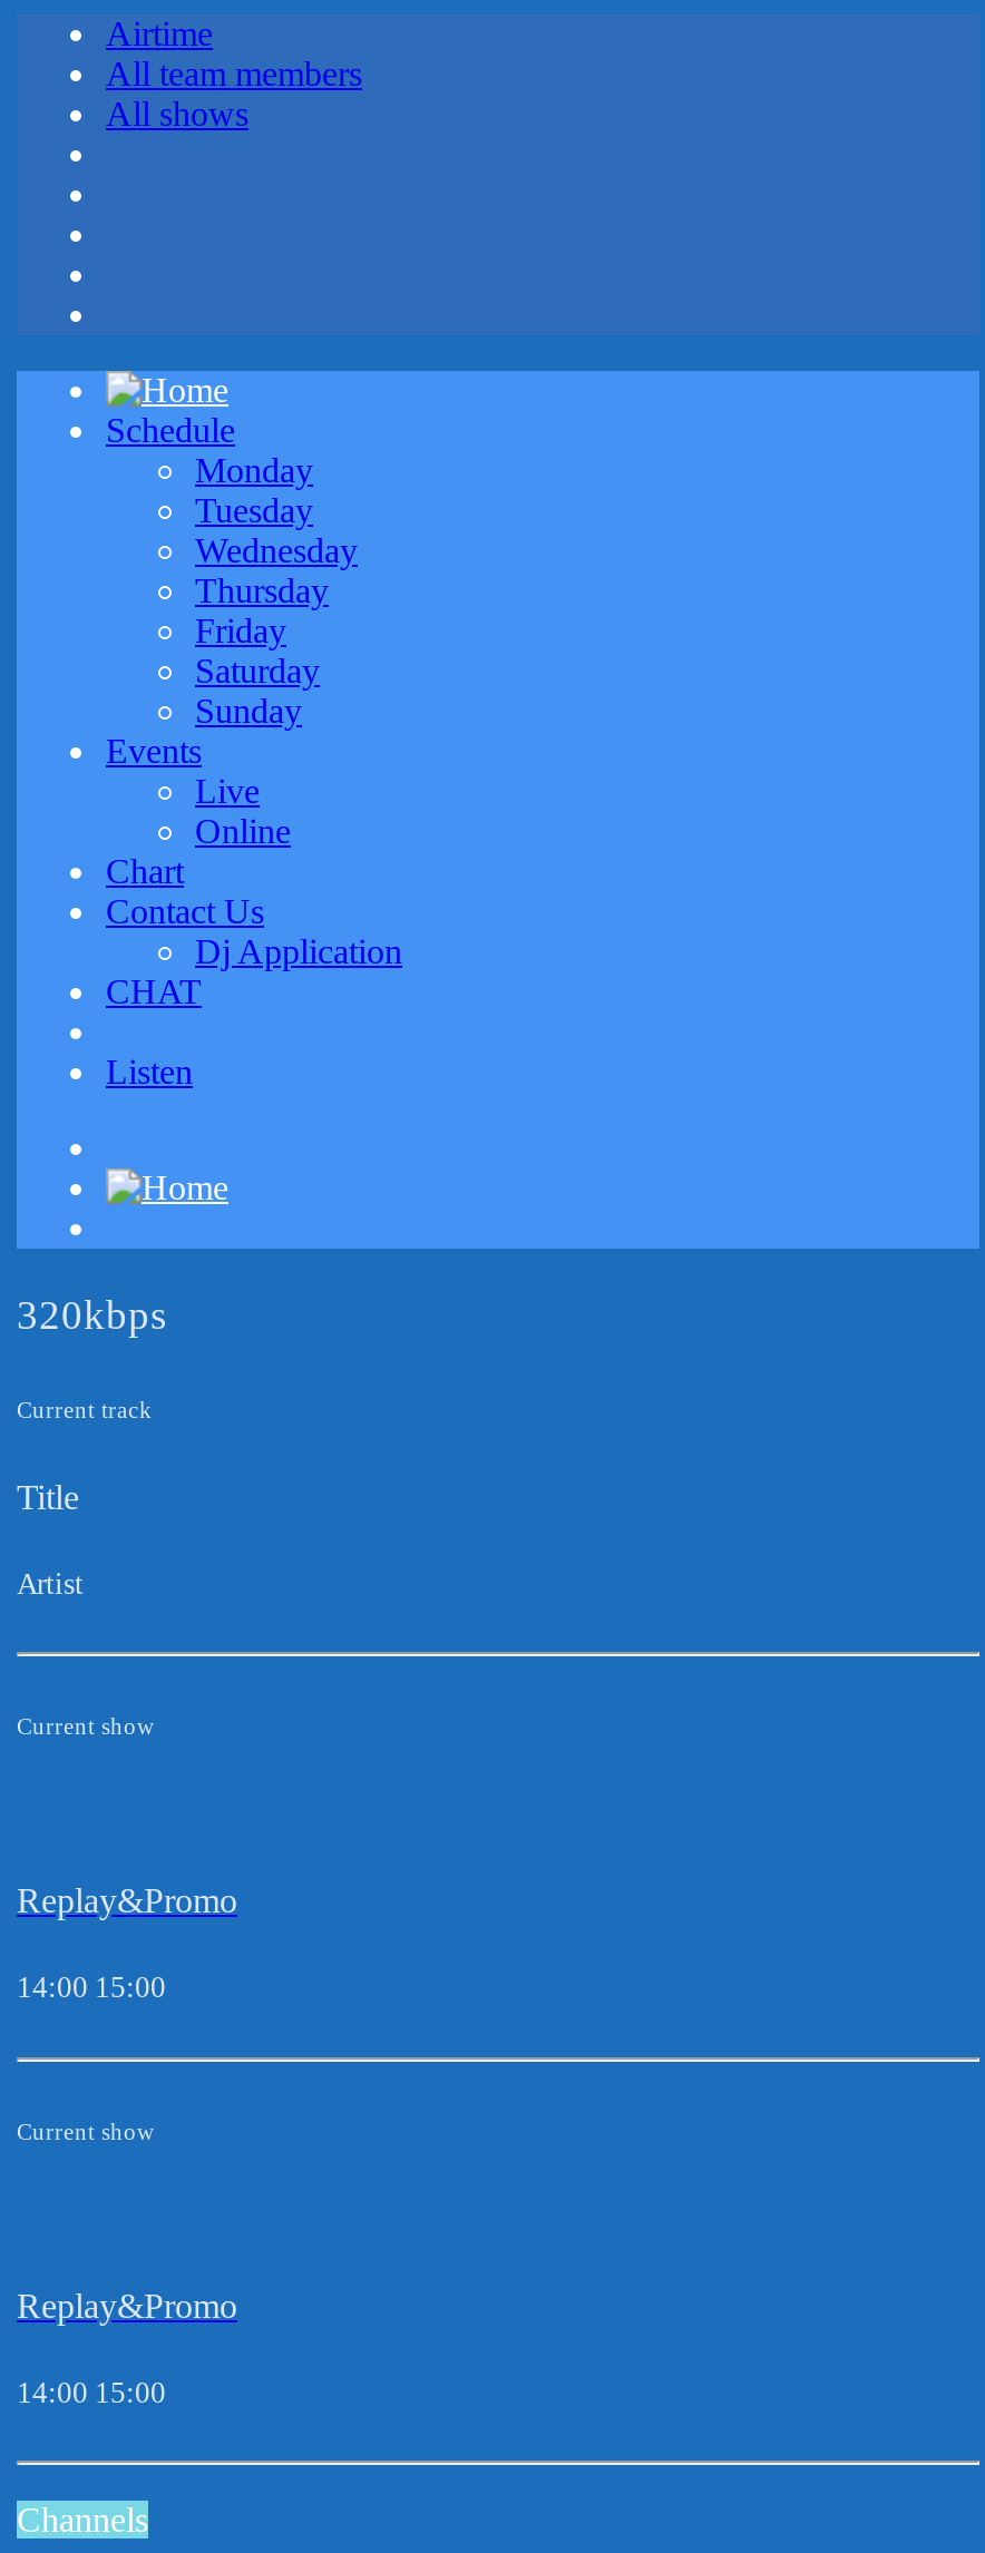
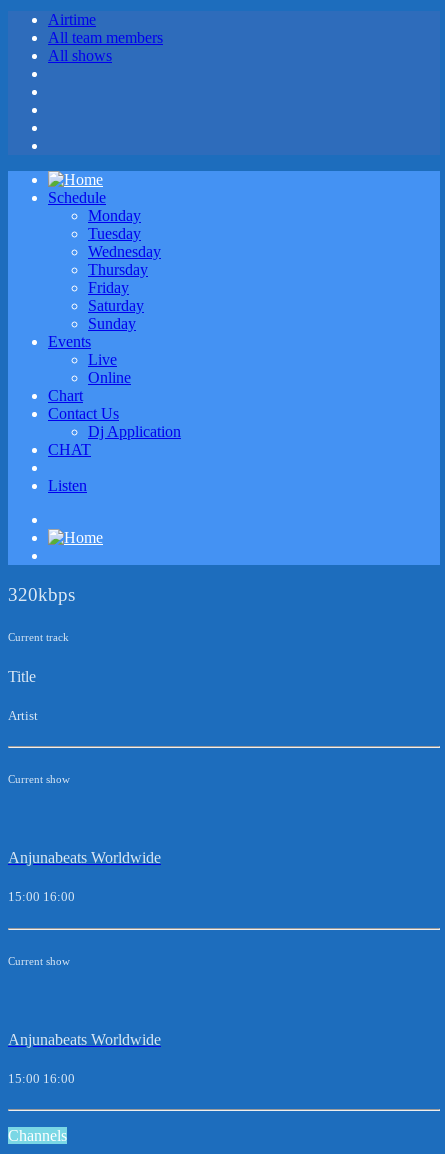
[17,1882,237,1920] Replay&Promo -> [8,849,161,866] Anjunabeats Worldwide
[17,1971,166,2005] 14:00 15:00 -> [8,889,75,904] 15:00 16:00
[17,2286,237,2324] Replay&Promo -> [8,1031,161,1048] Anjunabeats Worldwide
[17,2376,166,2409] 14:00 15:00 -> [8,1071,75,1086] 15:00 16:00

